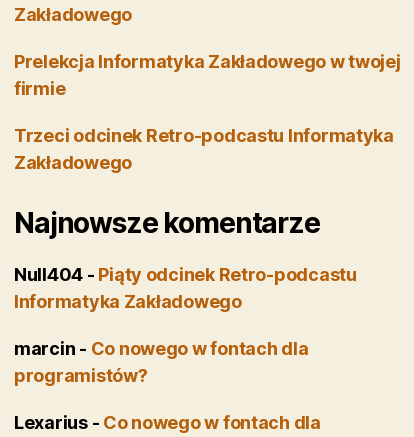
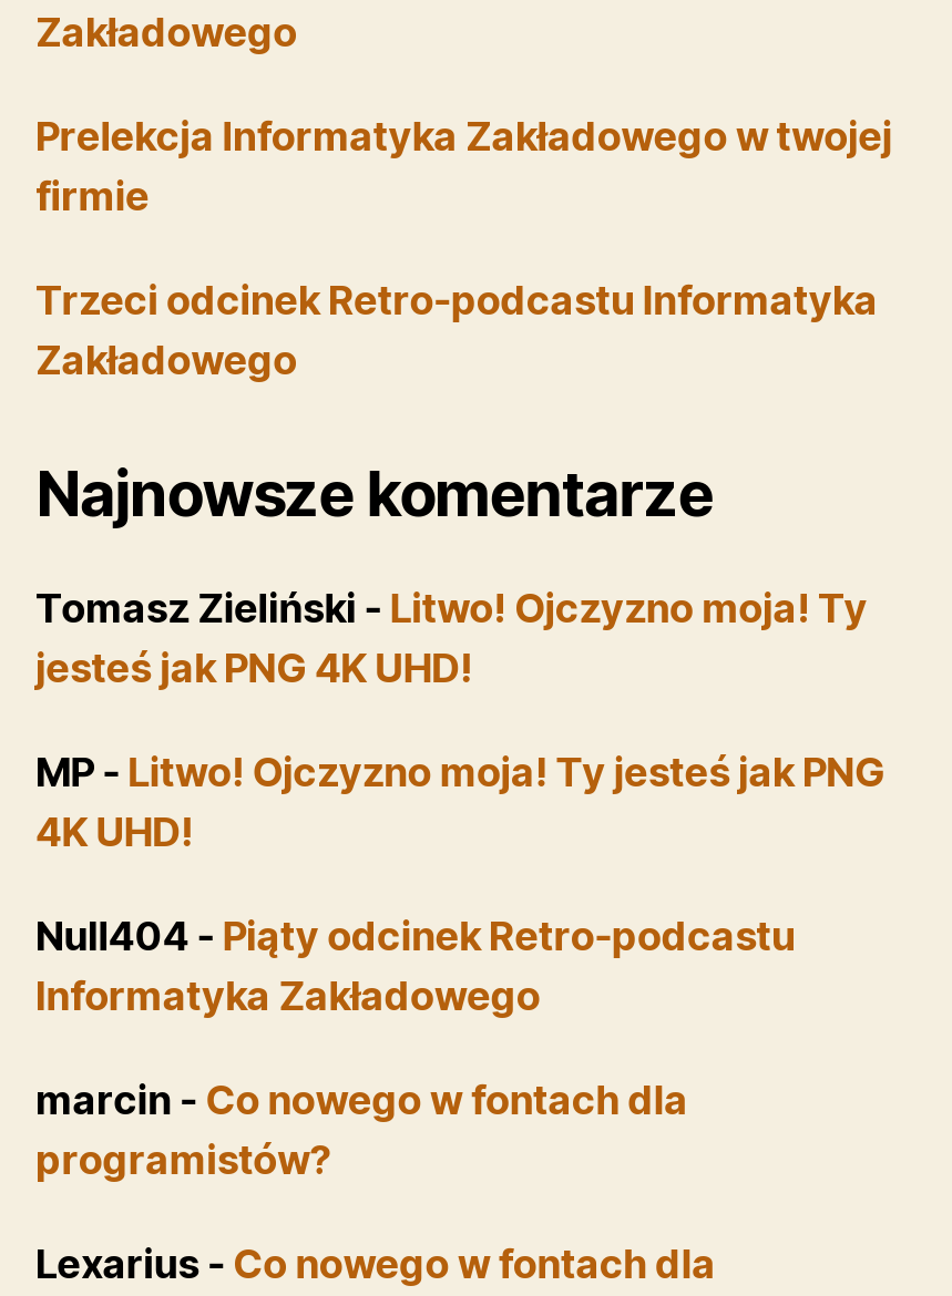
none -> [35,586,885,856] Tomasz Zieliński - Litwo! Ojczyzno moja! Ty | jesteś jak PNG 4K UHD! | MP - Litwo! Ojczyzno moja! Ty jesteś jak PNG | 4K UHD!

